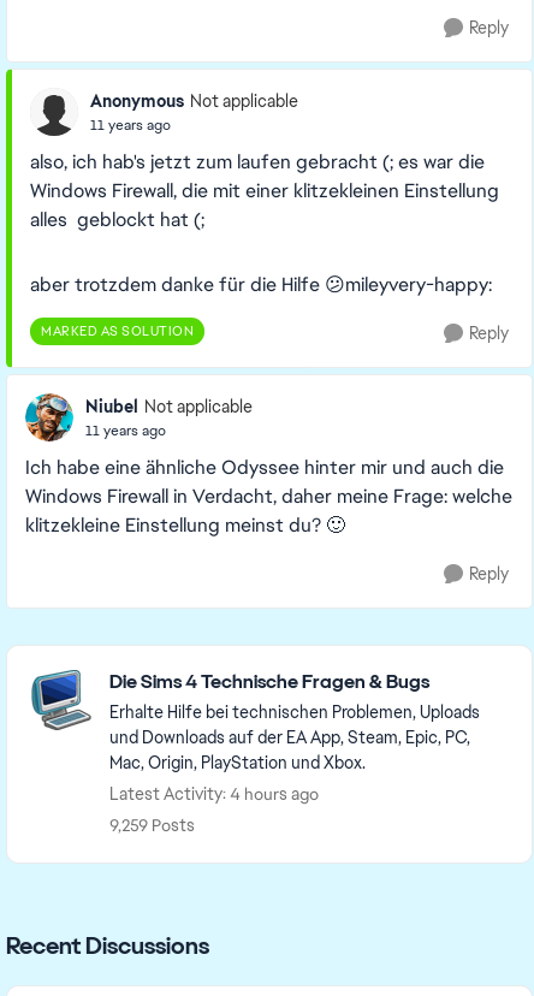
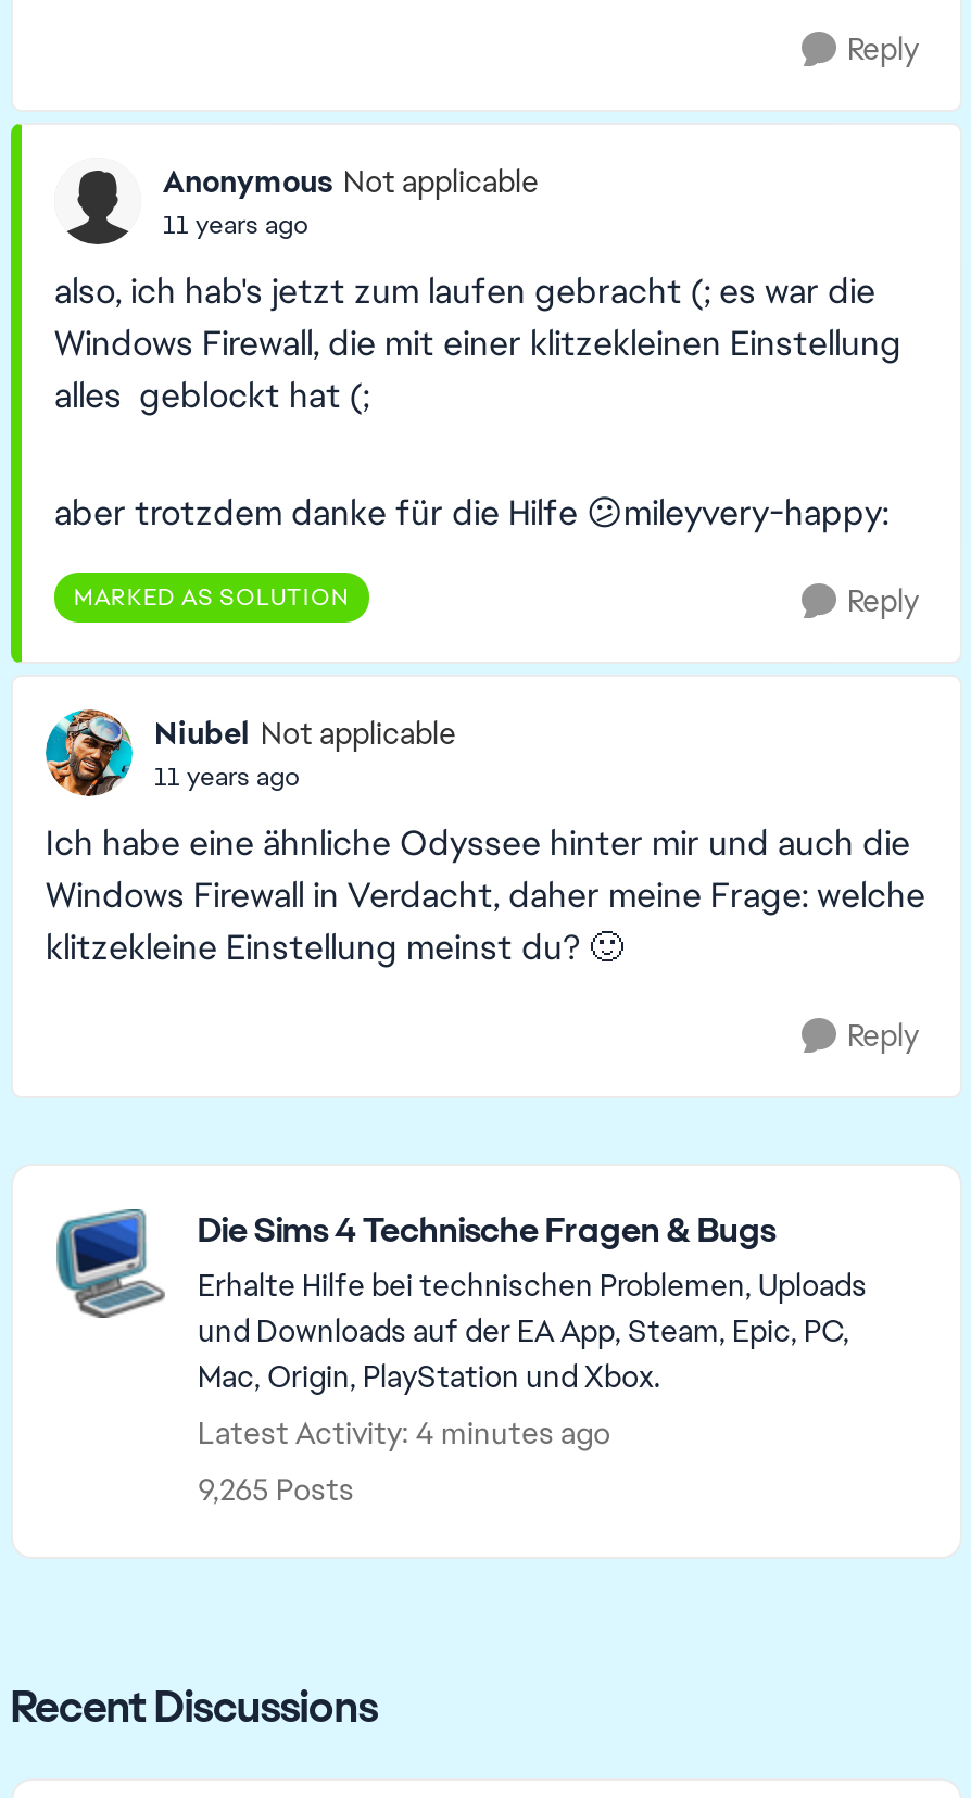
[109,783,319,805] Latest Activity: 4 hours ago -> [198,1413,610,1453] Latest Activity: 4 minutes ago
[109,814,195,836] 9,259 Posts -> [198,1470,354,1509] 9,265 Posts

